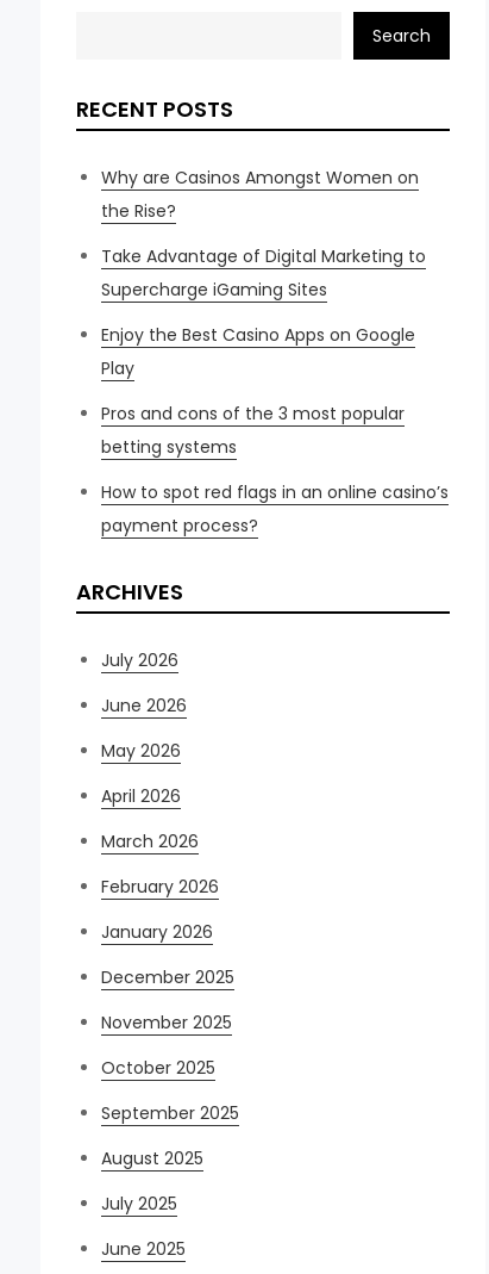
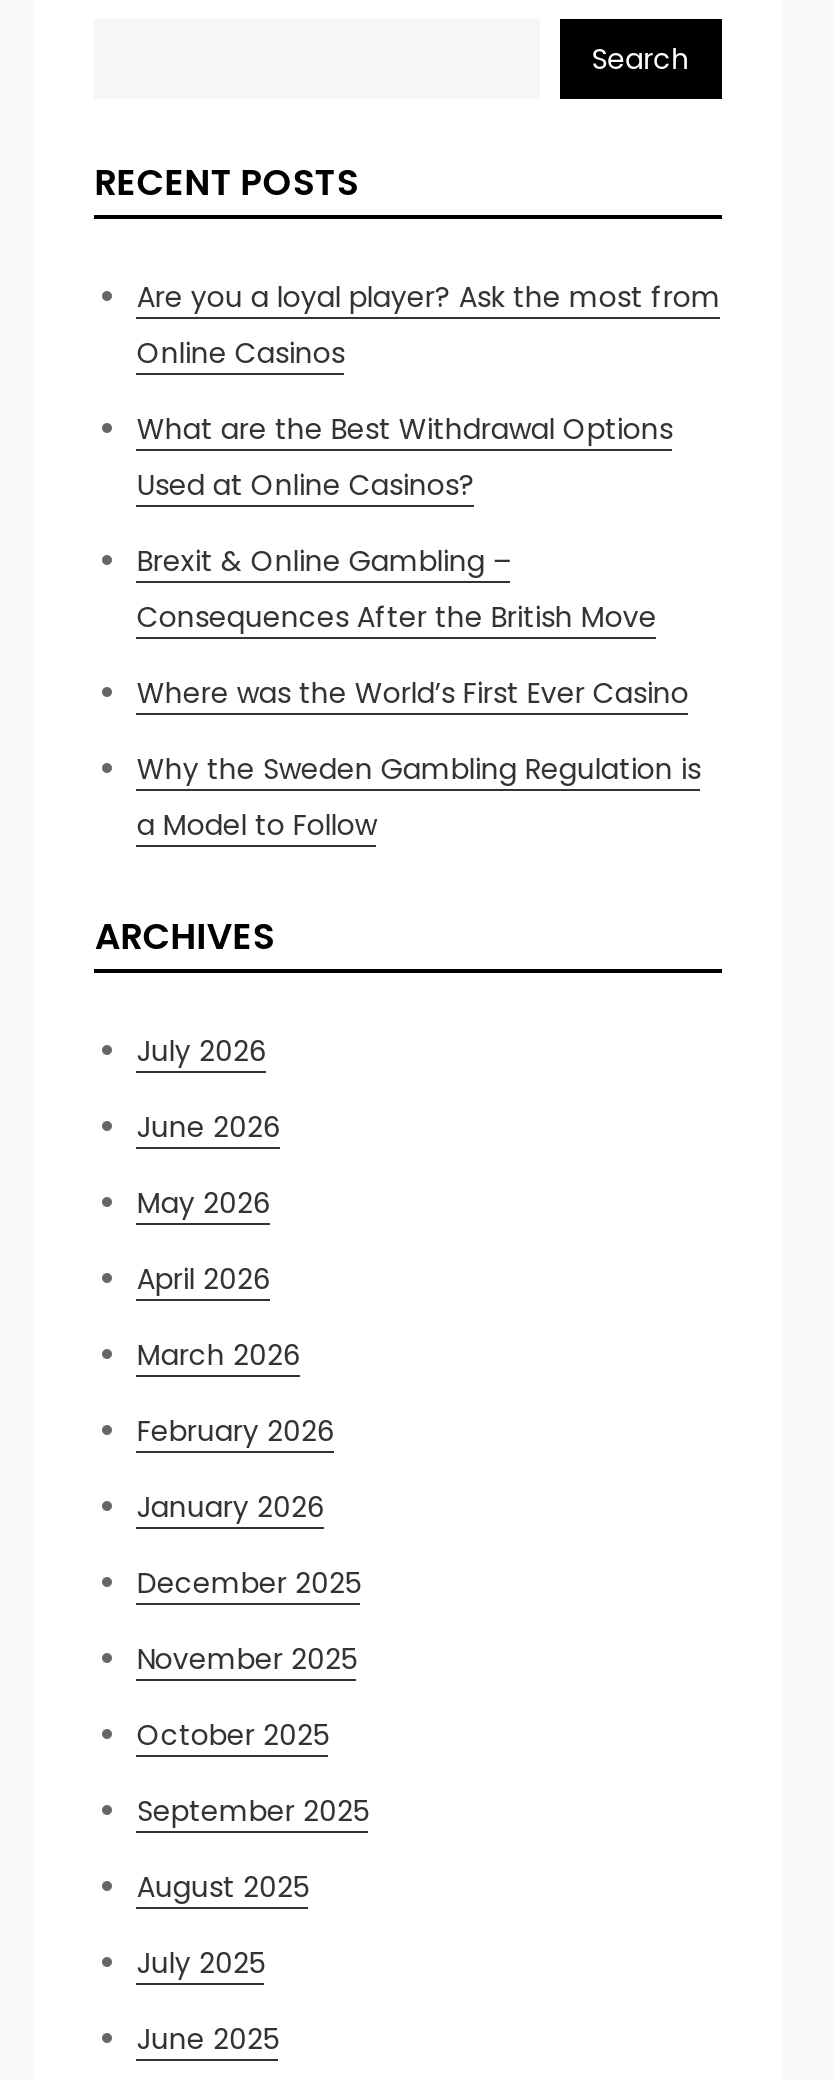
[102,166,419,223] Why are Casinos Amongst Women on | the Rise? -> [137,277,721,373] Are you a loyal player? Ask the most from | Online Casinos
[102,244,426,302] Take Advantage of Digital Marketing to | Supercharge iGaming Sites -> [137,409,673,505] What are the Best Withdrawal Options | Used at Online Casinos?
[102,323,416,380] Enjoy the Best Casino Apps on Google | Play -> [137,541,657,637] Brexit & Online Gambling – | Consequences After the British Move
[102,402,405,459] Pros and cons of the 3 most popular | betting systems -> [137,673,689,713] Where was the World’s First Ever Casino
[102,480,449,537] How to spot red flags in an online casino’s | payment process? -> [137,749,701,845] Why the Sweden Gambling Regulation is | a Model to Follow

